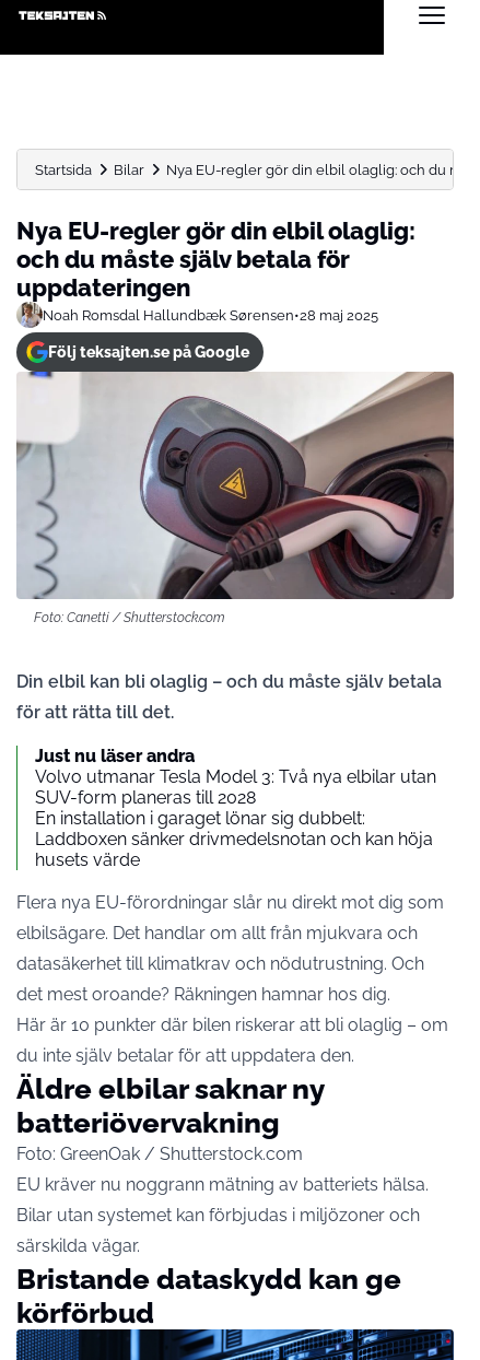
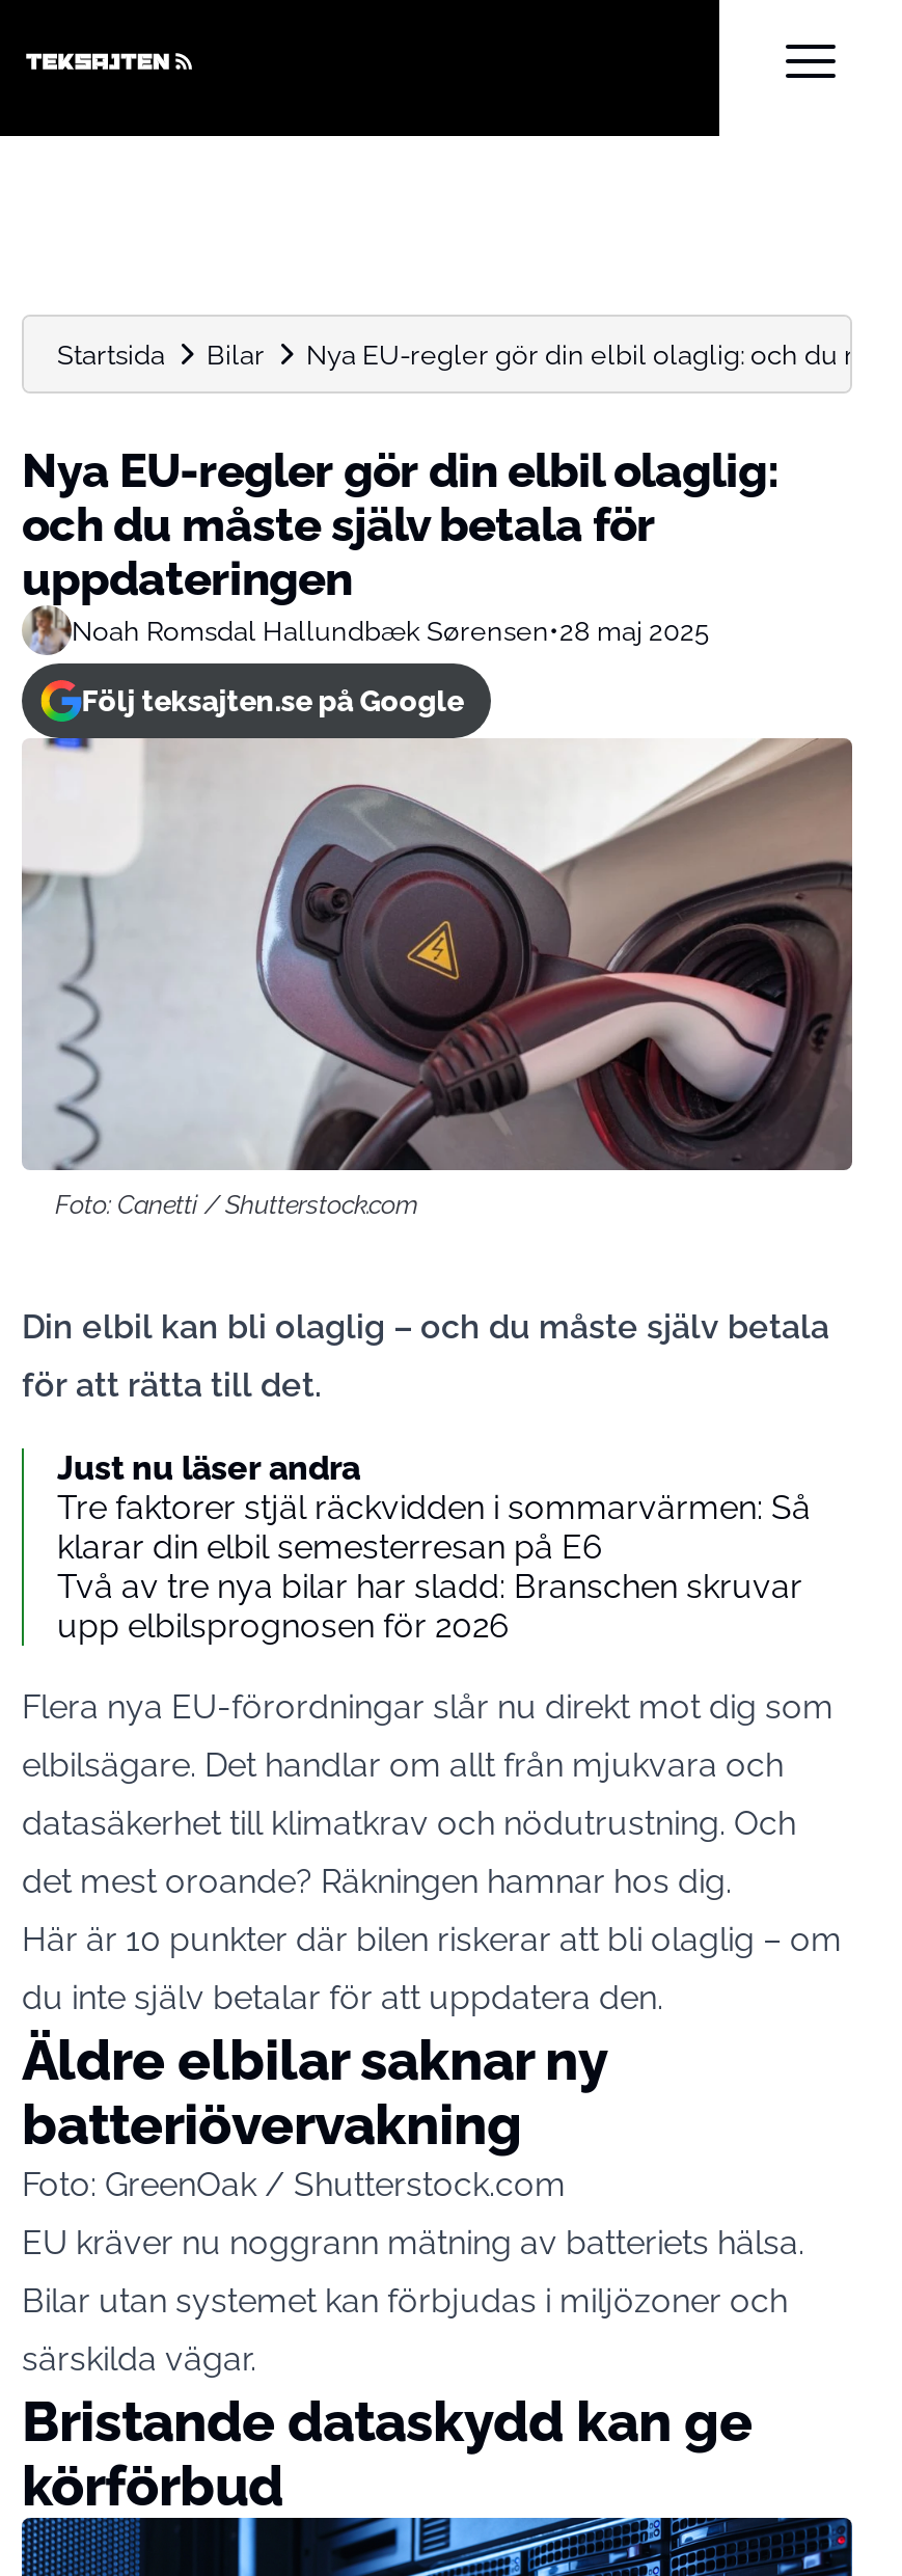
[35,766,436,870] Volvo utmanar Tesla Model 3: Två nya elbilar utan | SUV-form planeras till 2028 | En installation i garaget lönar sig dubbelt: | Laddboxen sänker drivmedelsnotan och kan höja | husets värde -> [57,1487,811,1645] Tre faktorer stjäl räckvidden i sommarvärmen: Så | klarar din elbil semesterresan på E6 | Två av tre nya bilar har sladd: Branschen skruvar | upp elbilsprognosen för 2026

